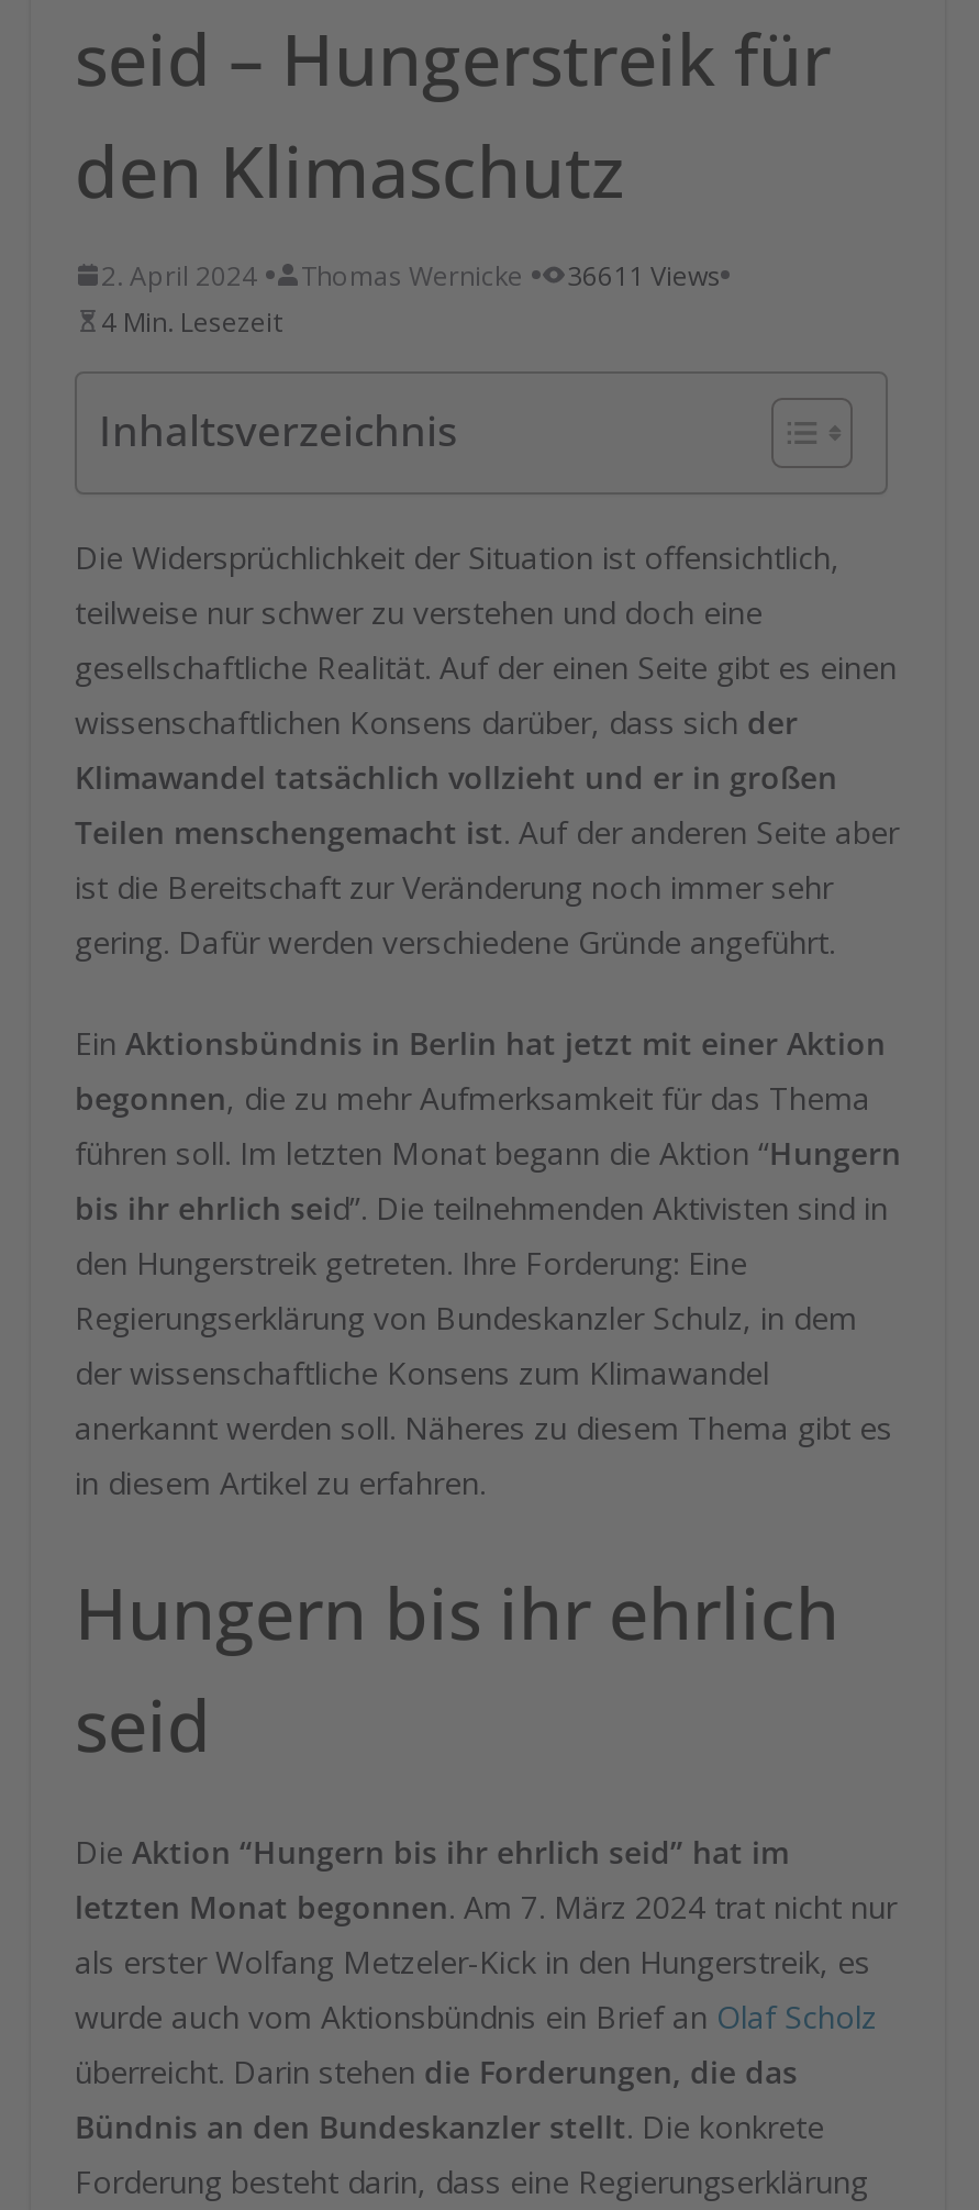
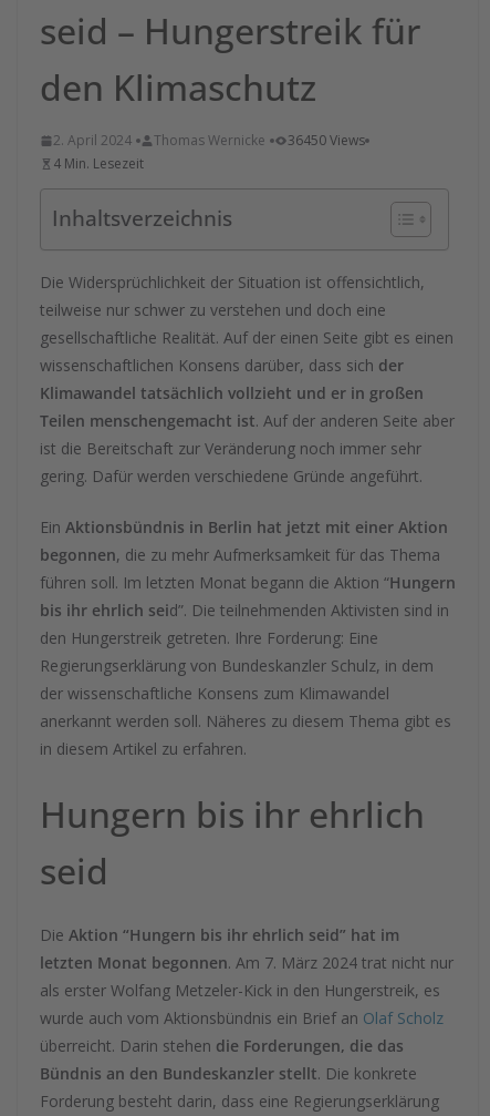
[567,257,721,294] 36611 Views -> [288,131,365,150] 36450 Views

